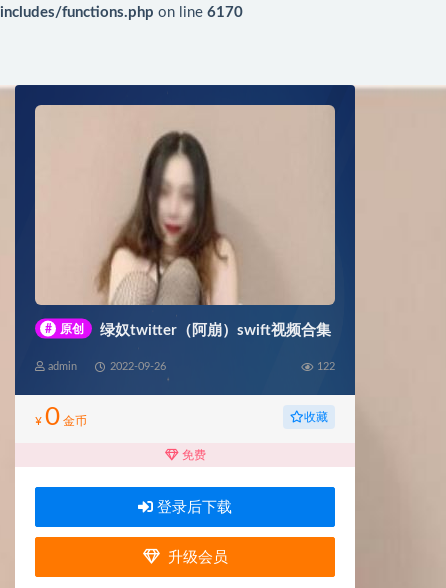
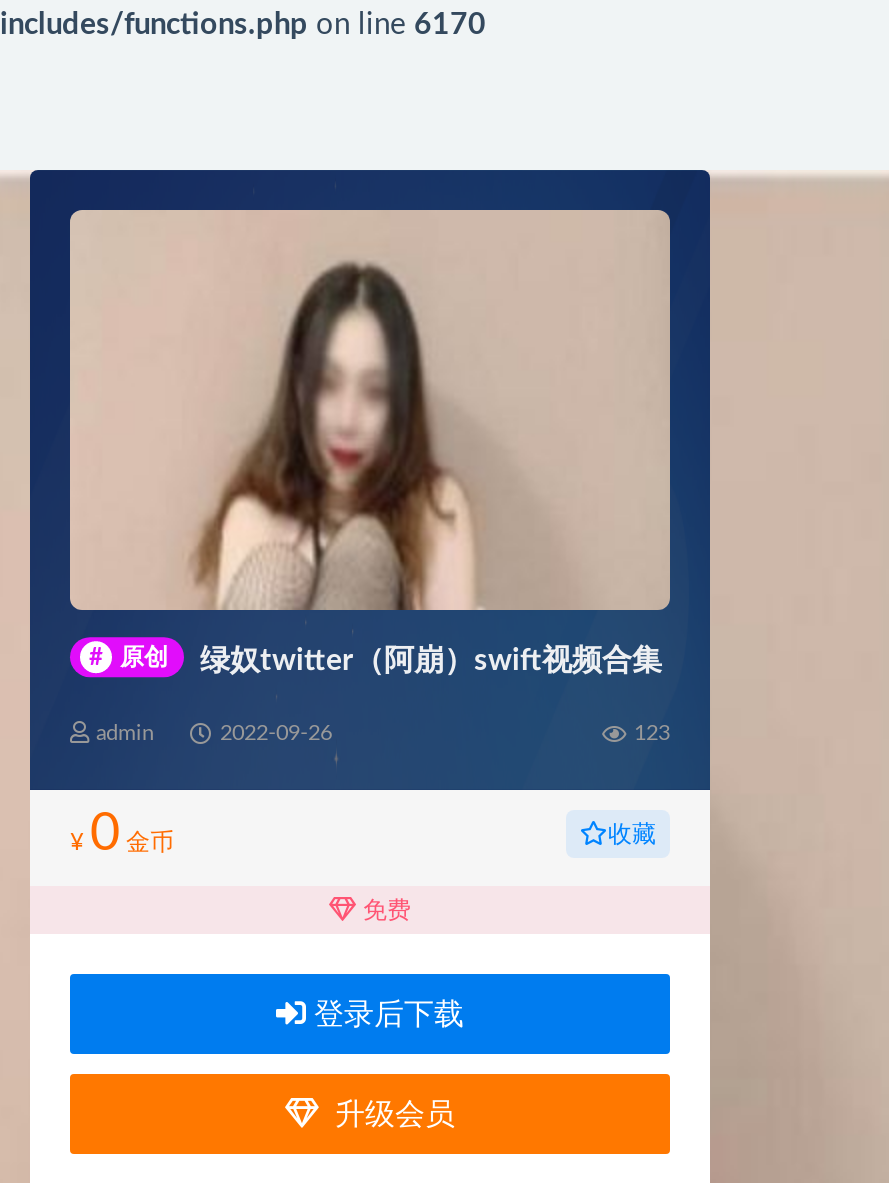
[317,361,335,372] 122 -> [634,722,670,744] 123

